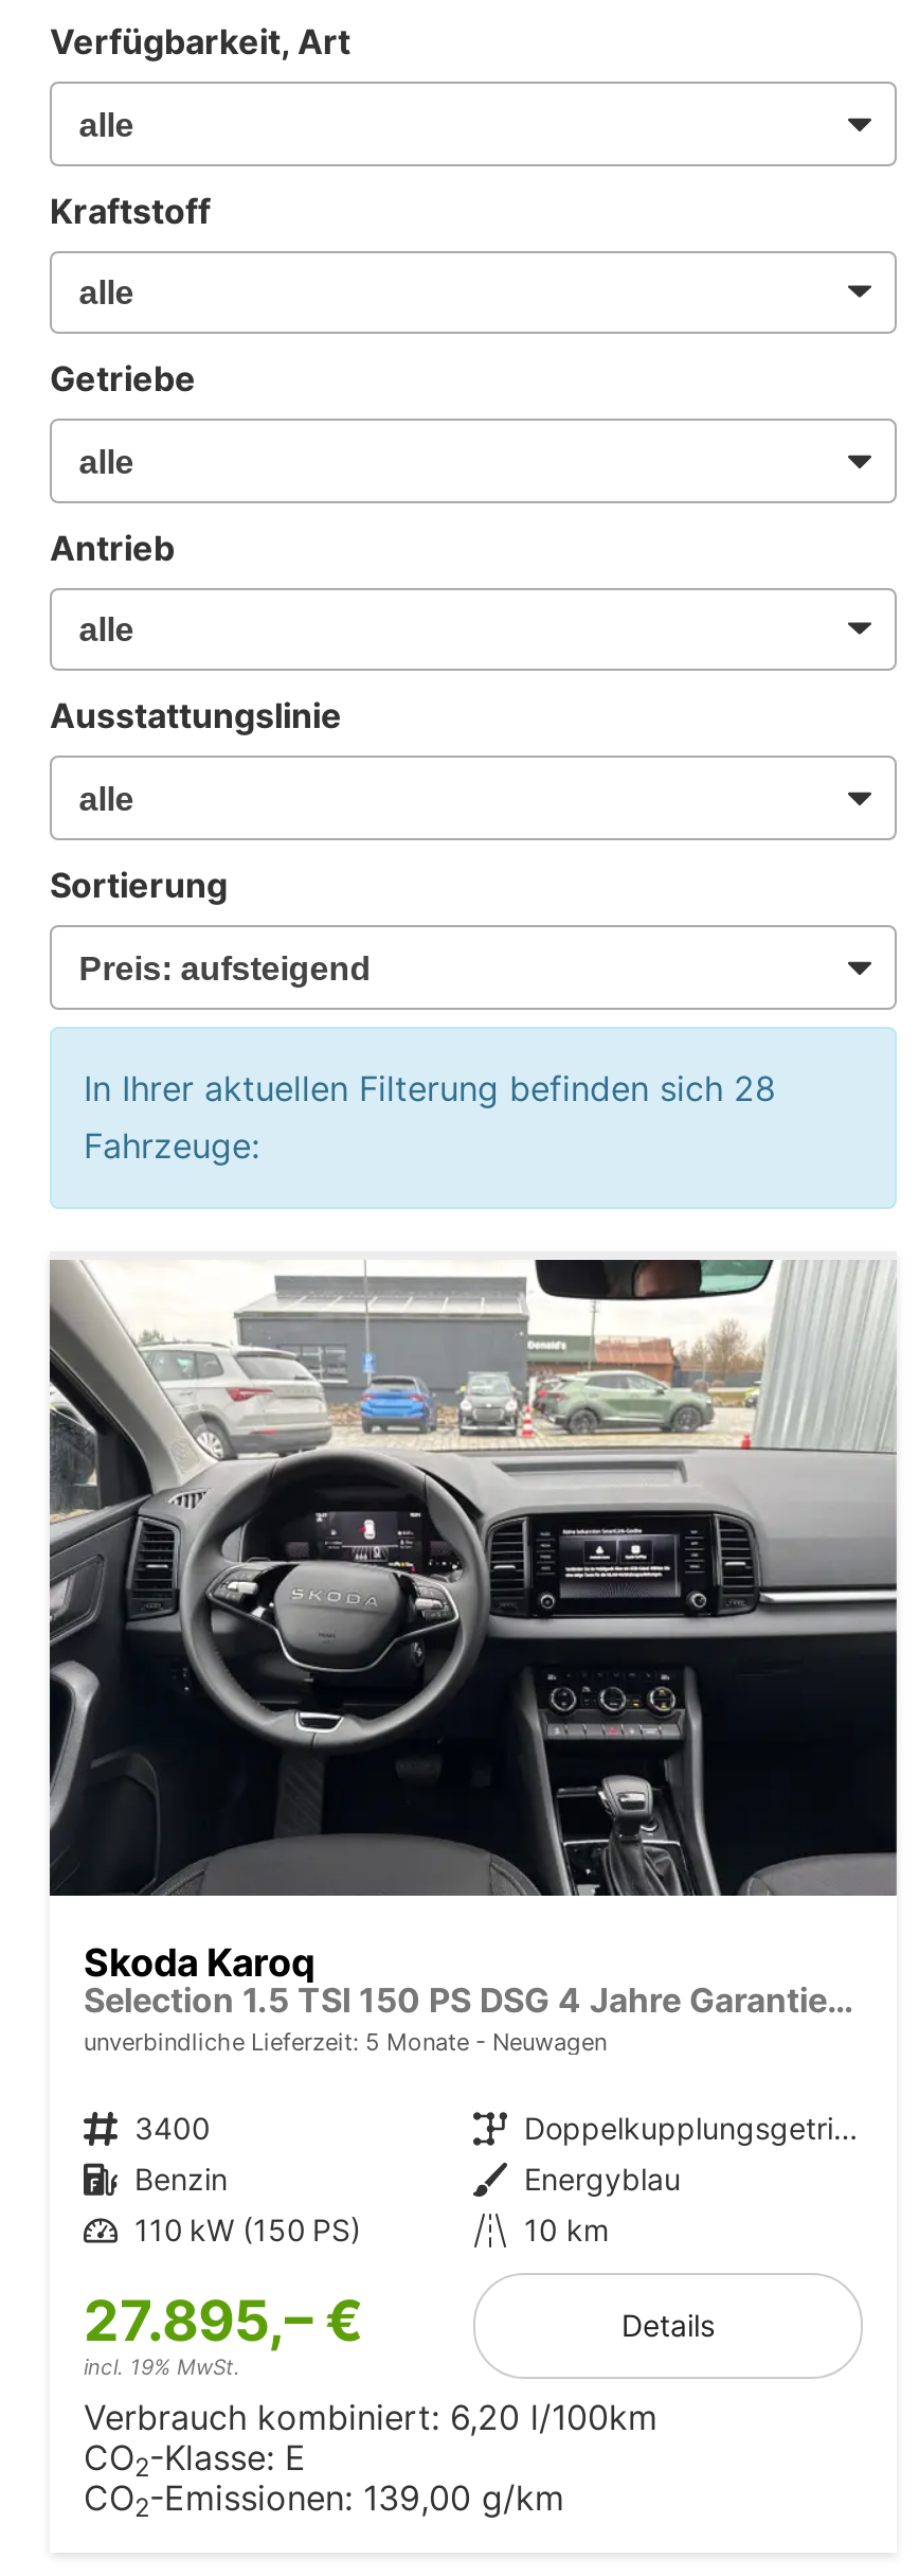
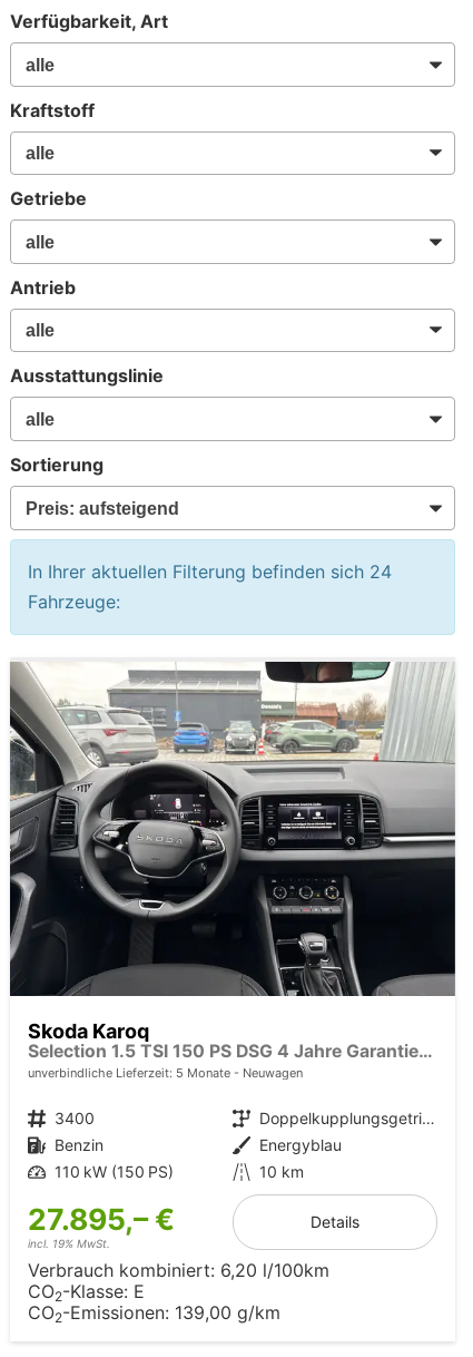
[84,1066,776,1109] In Ihrer aktuellen Filterung befinden sich 28 -> [28,560,392,582] In Ihrer aktuellen Filterung befinden sich 24

